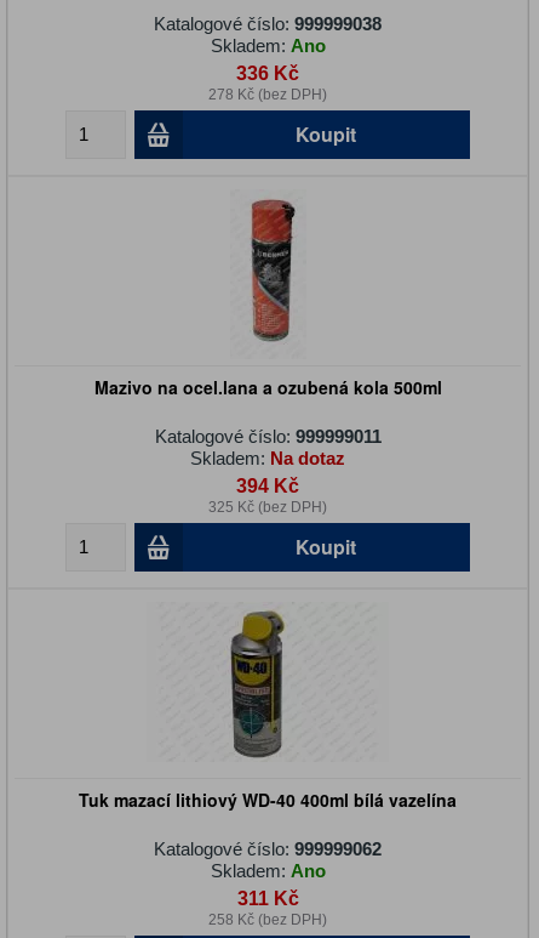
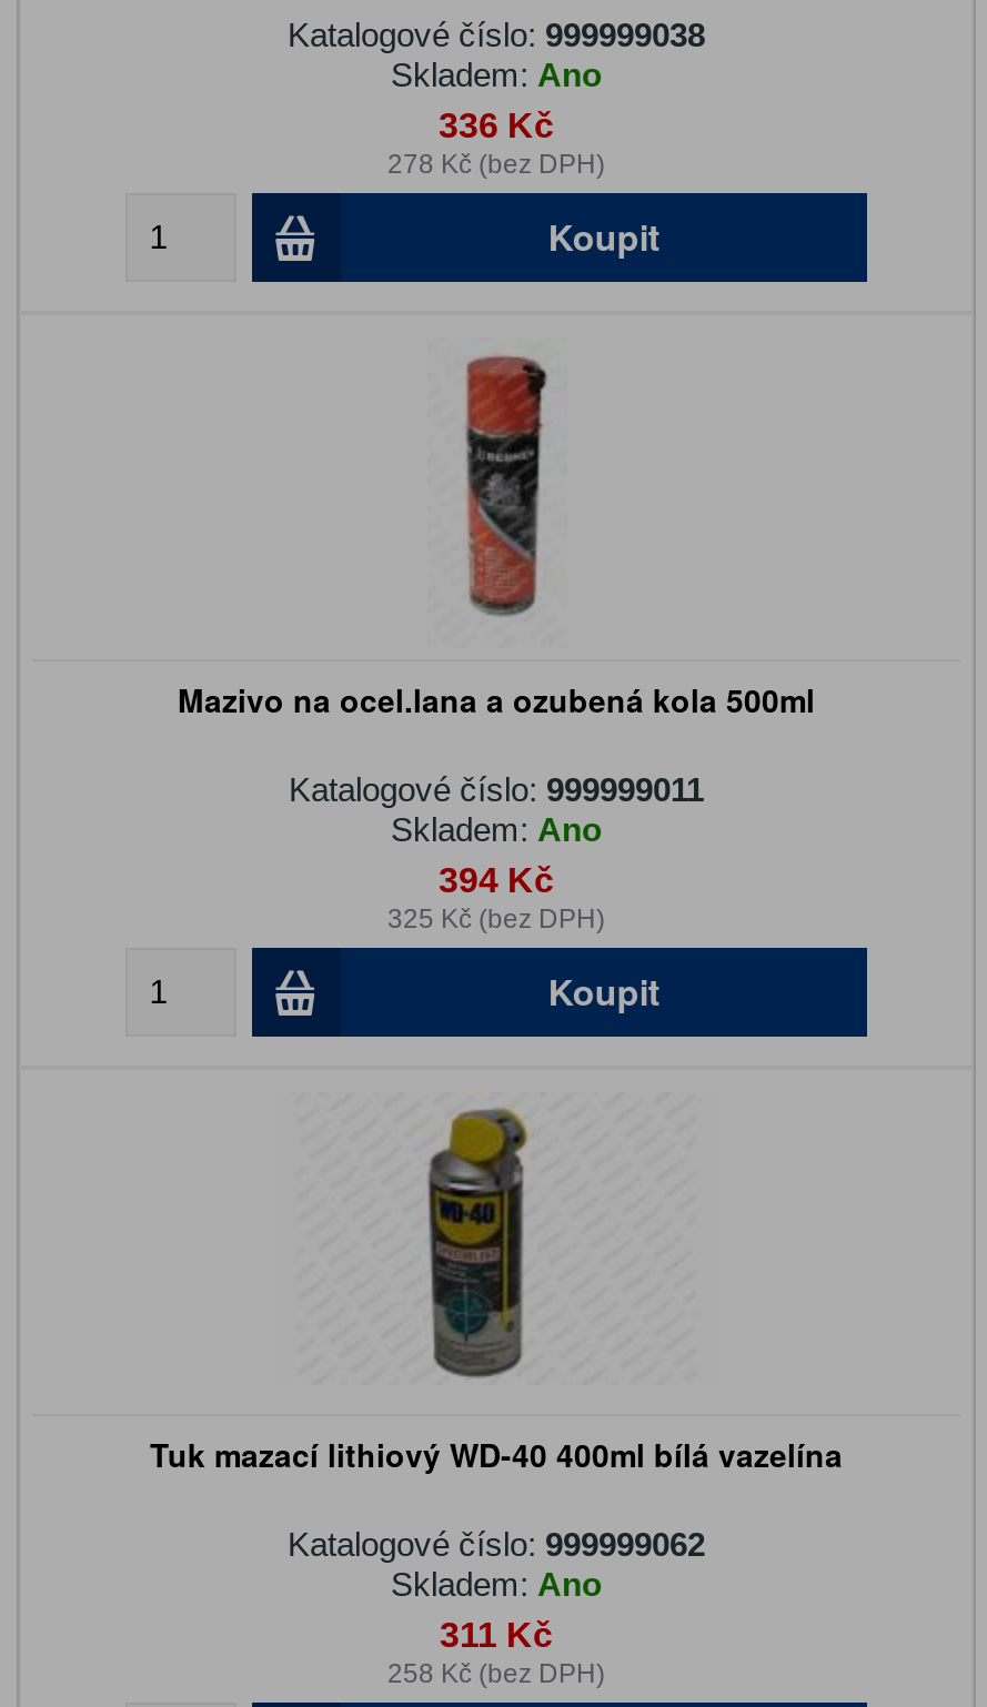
[190,448,345,468] Skladem: Na dotaz -> [391,810,602,848] Skladem: Ano

